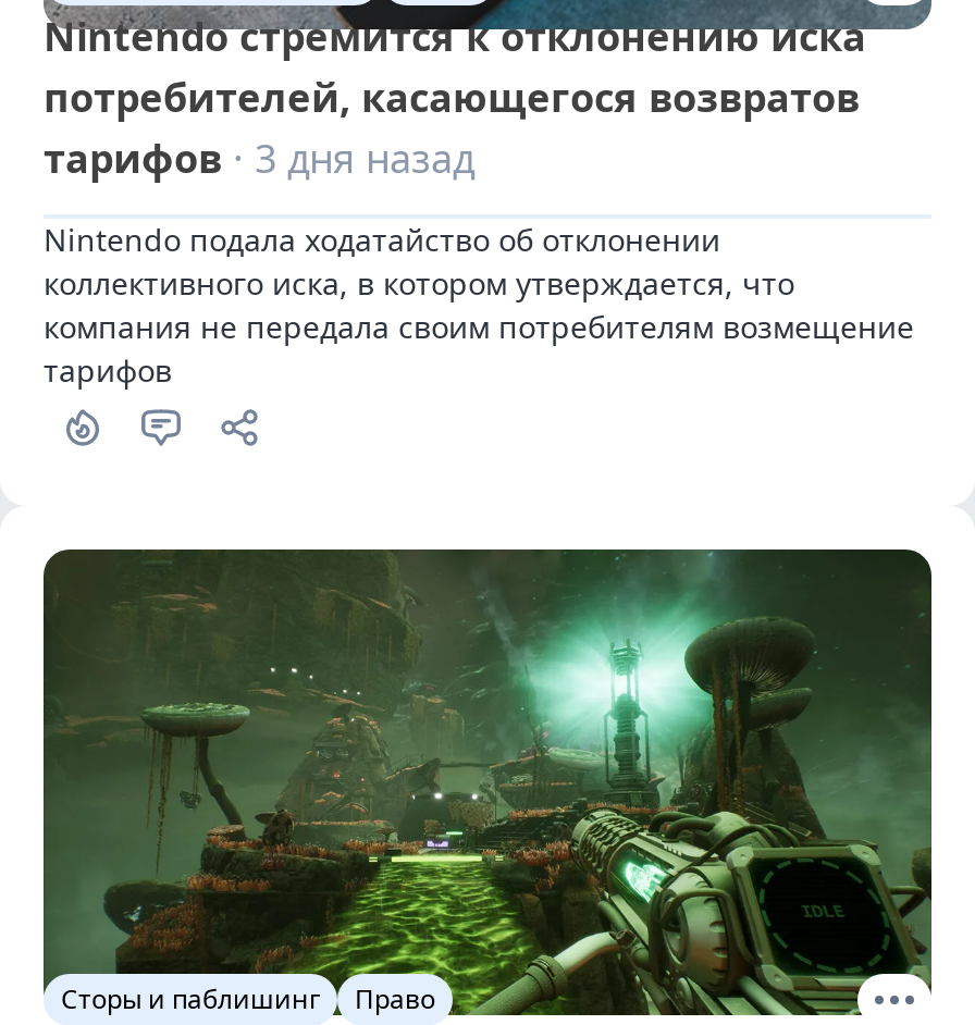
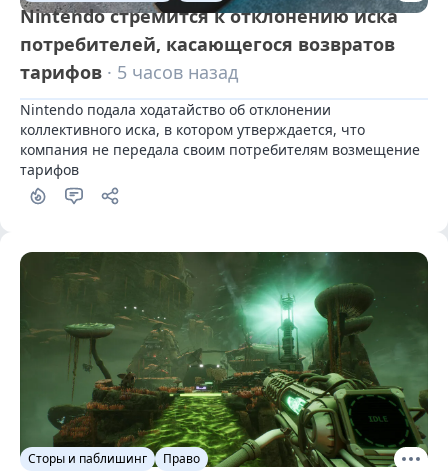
[44,132,474,184] тарифов · 3 дня назад -> [20,60,238,84] тарифов · 5 часов назад

